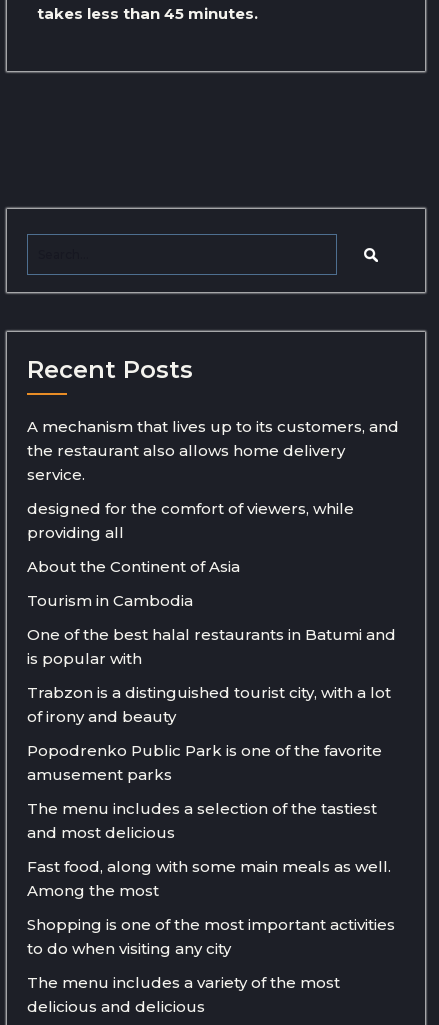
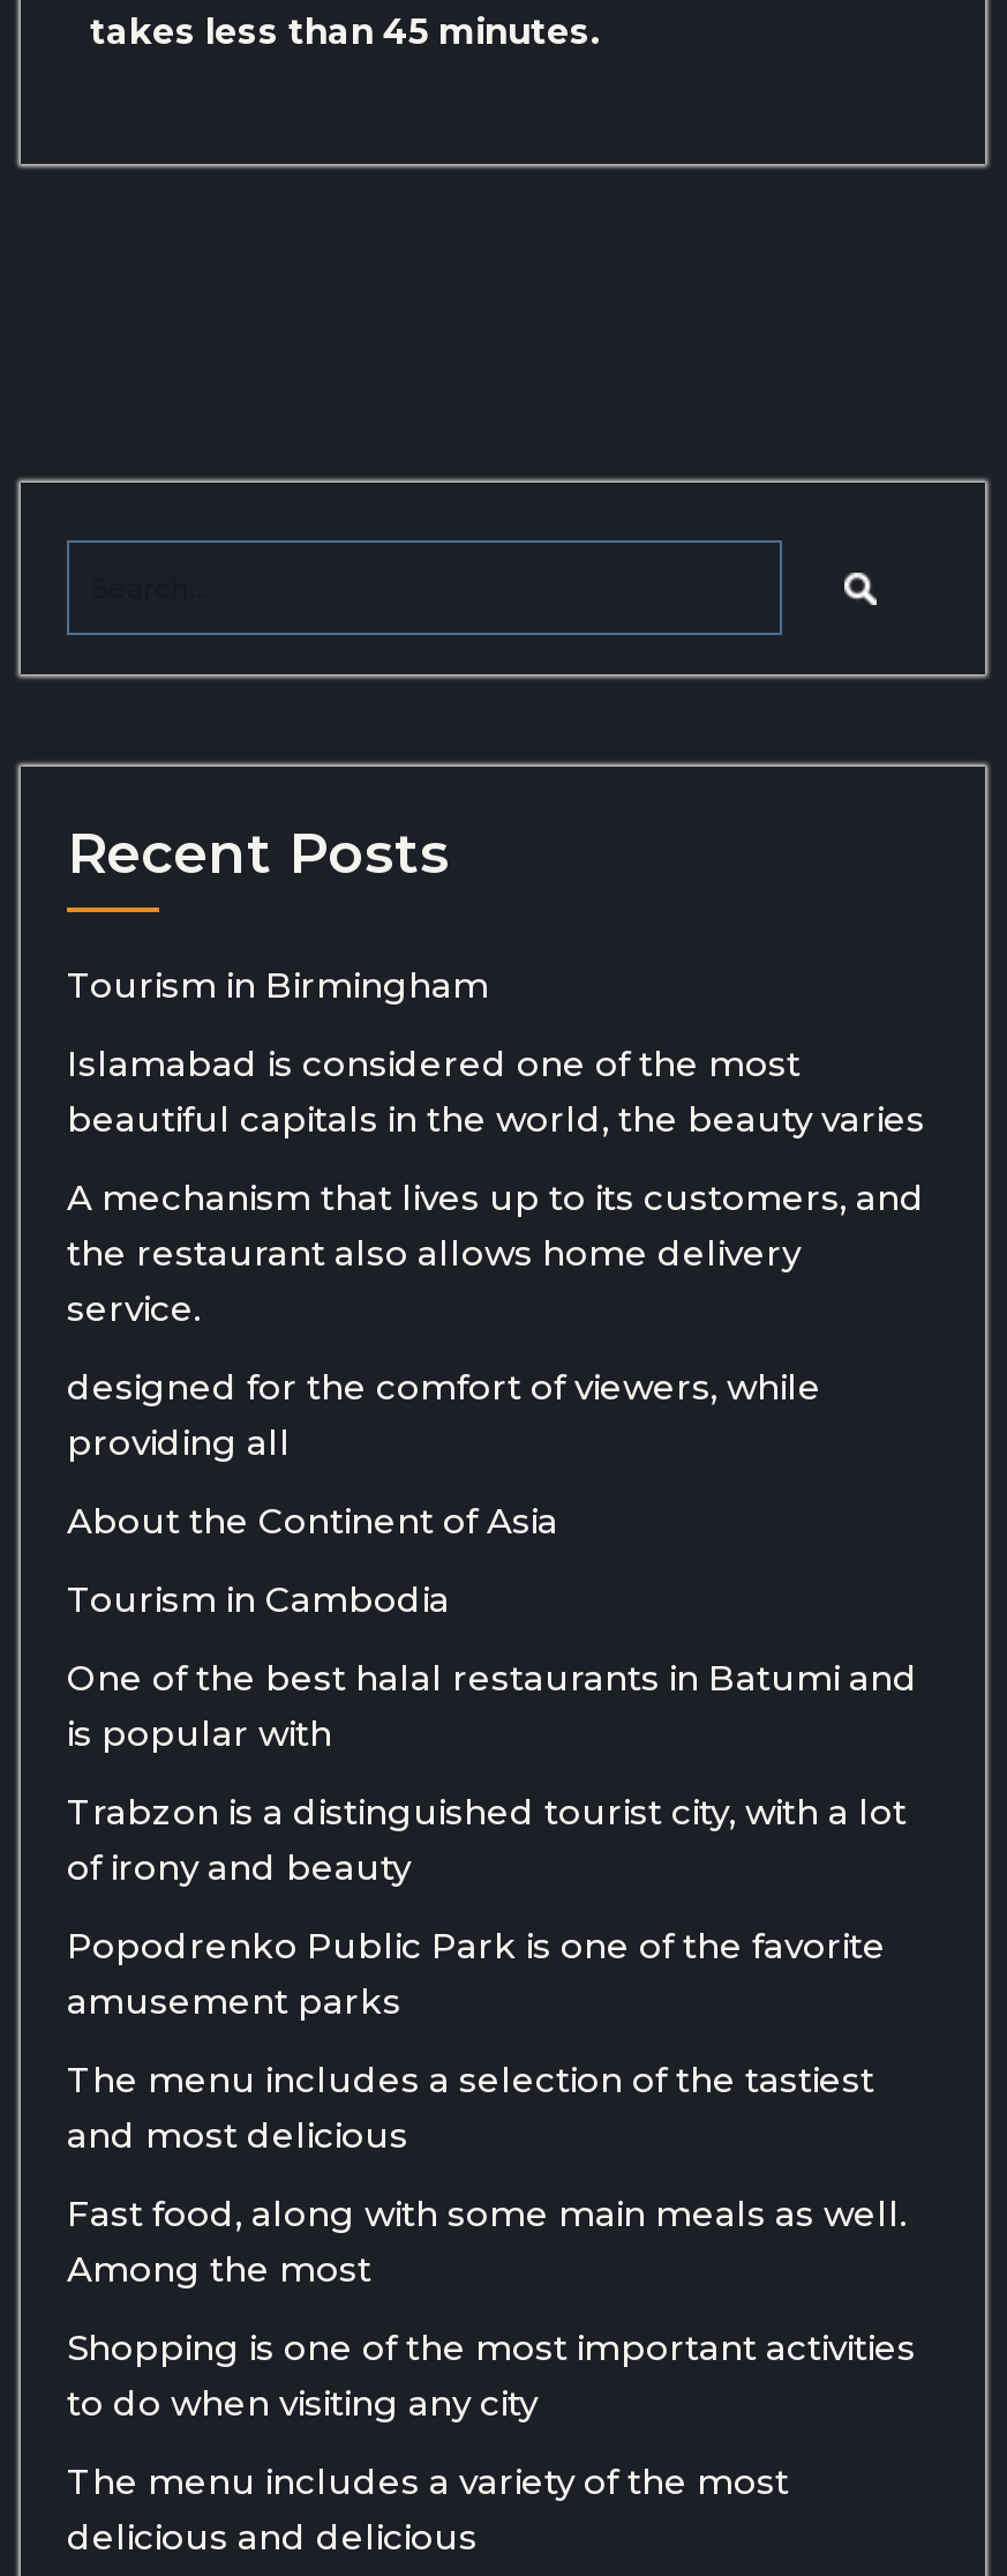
none -> [67,963,925,1140] Tourism in Birmingham | Islamabad is considered one of the most | beautiful capitals in the world, the beauty varies

